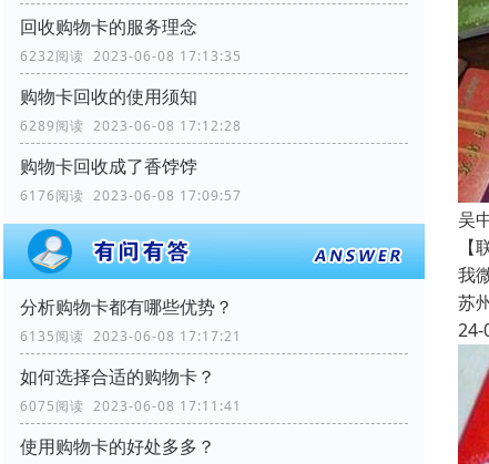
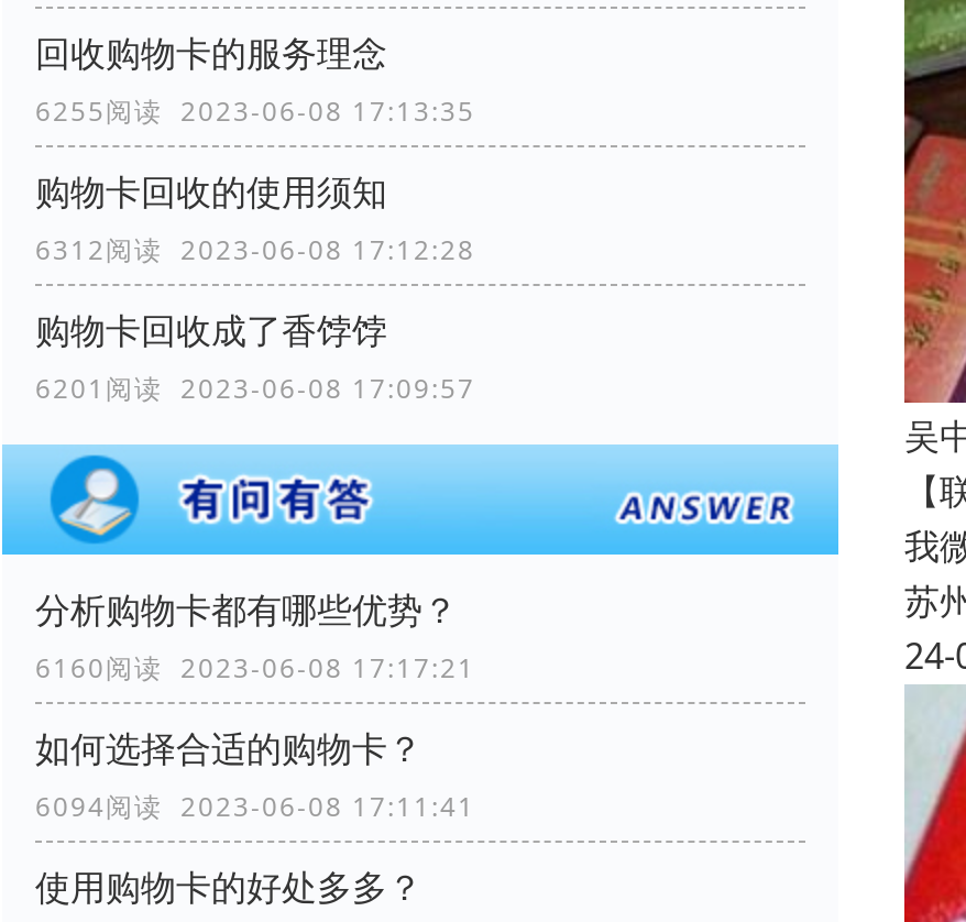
[20,47,242,66] 6232阅读 2023-06-08 17:13:35 -> [35,93,475,130] 6255阅读 2023-06-08 17:13:35
[20,116,242,135] 6289阅读 2023-06-08 17:12:28 -> [35,231,475,269] 6312阅读 2023-06-08 17:12:28
[20,186,242,205] 6176阅读 2023-06-08 17:09:57 -> [35,370,475,408] 6201阅读 2023-06-08 17:09:57
[20,327,242,346] 6135阅读 2023-06-08 17:17:21 -> [35,650,475,687] 6160阅读 2023-06-08 17:17:21
[20,397,242,415] 6075阅读 2023-06-08 17:11:41 -> [35,788,475,826] 6094阅读 2023-06-08 17:11:41

